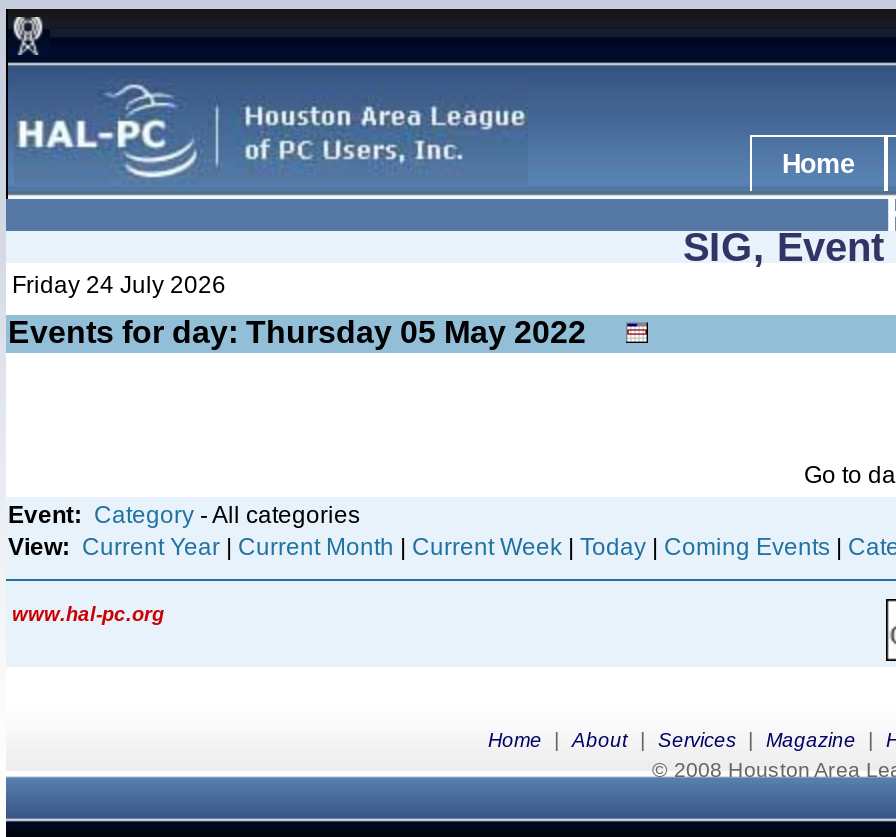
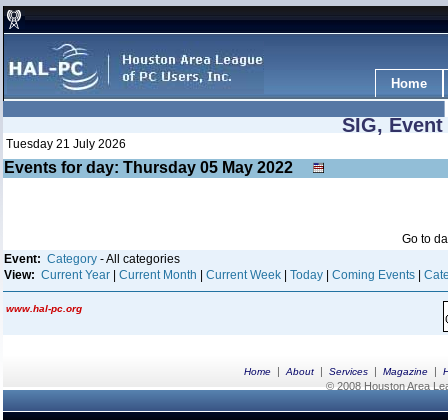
[12,271,226,299] Friday 24 July 2026 -> [6,137,126,151] Tuesday 21 July 2026

